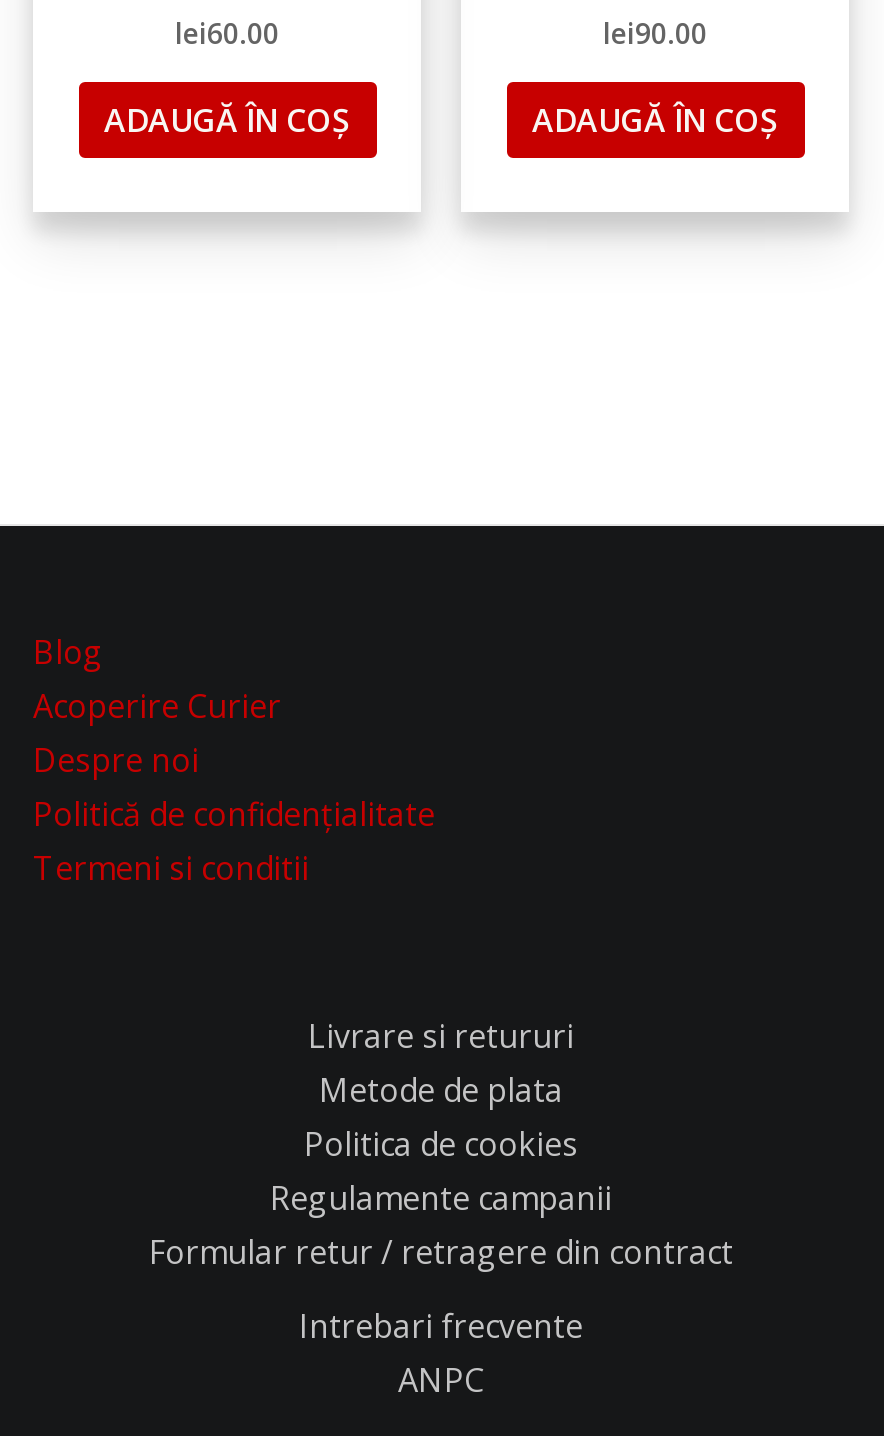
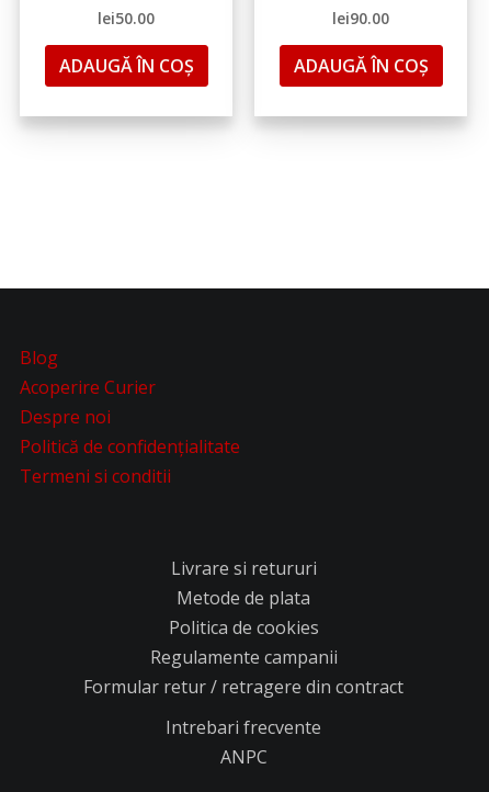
[175,14,279,52] lei60.00 -> [98,7,155,28] lei50.00

